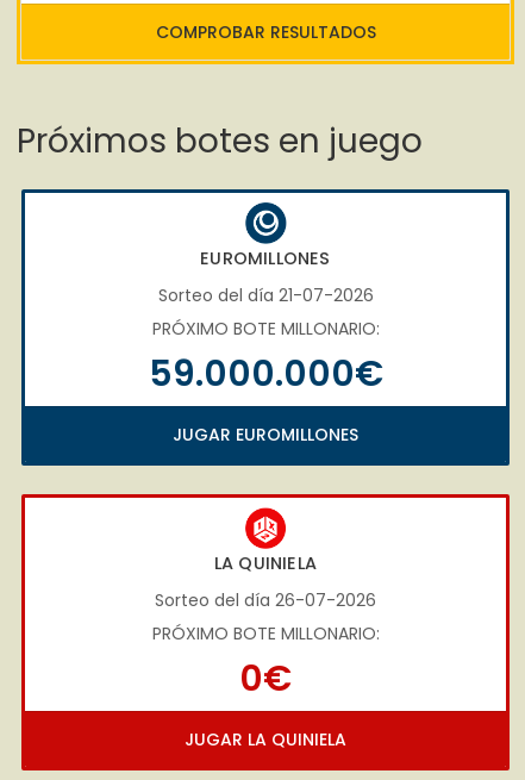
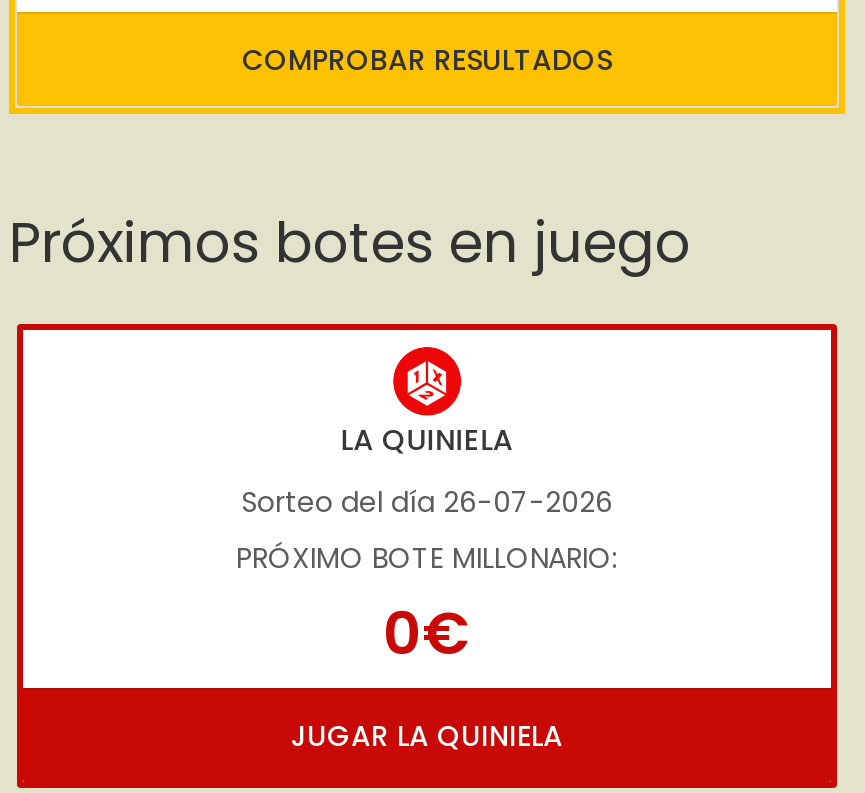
[20,188,511,467] [image] | EUROMILLONES | Sorteo del día 21-07-2026 | PRÓXIMO BOTE MILLONARIO: | 59.000.000€ | JUGAR EUROMILLONES -> none

